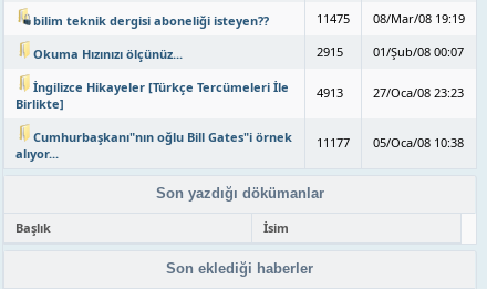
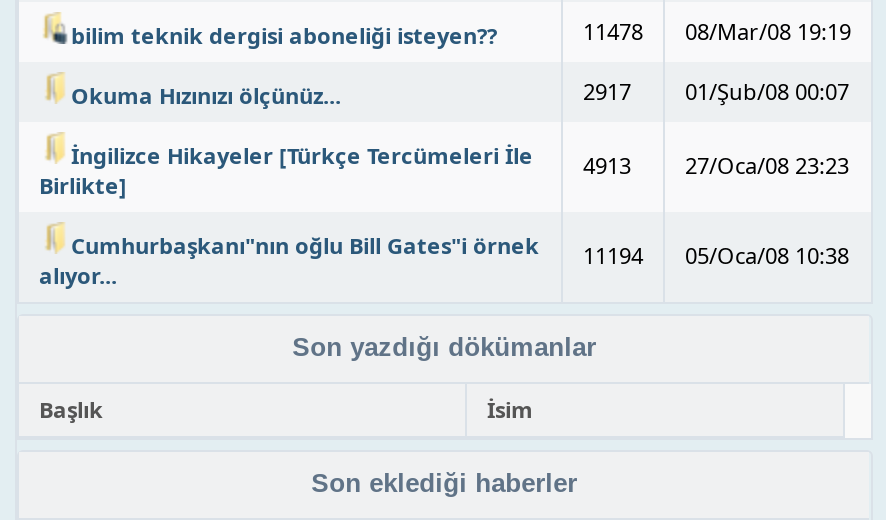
[317,10,465,26] 11475 08/Mar/08 19:19 -> [583,15,851,45] 11478 08/Mar/08 19:19
[317,43,464,59] 2915 01/Şub/08 00:07 -> [583,75,849,105] 2917 01/Şub/08 00:07
[33,128,464,150] Cumhurbaşkanı"nın oğlu Bill Gates"i örnek 11177 05/Oca/08 10:38 -> [71,229,849,269] Cumhurbaşkanı"nın oğlu Bill Gates"i örnek 11194 05/Oca/08 10:38

